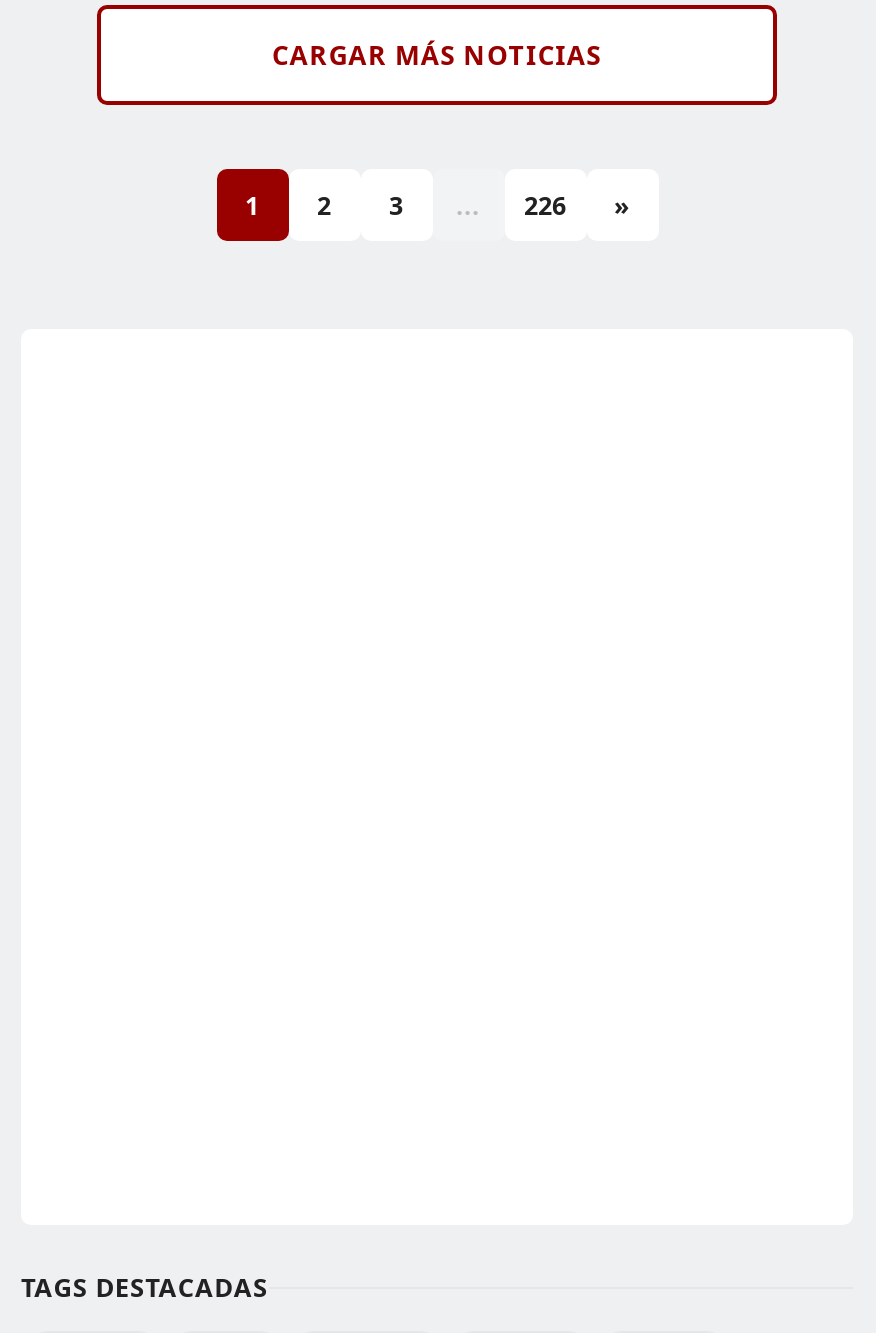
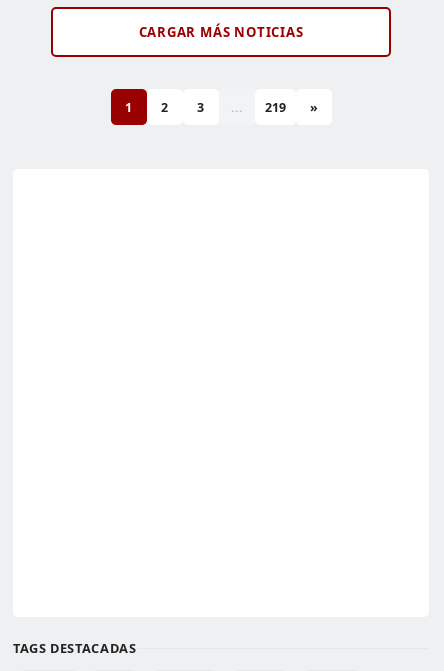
[524,188,566,222] 226 -> [264,98,285,115] 219

